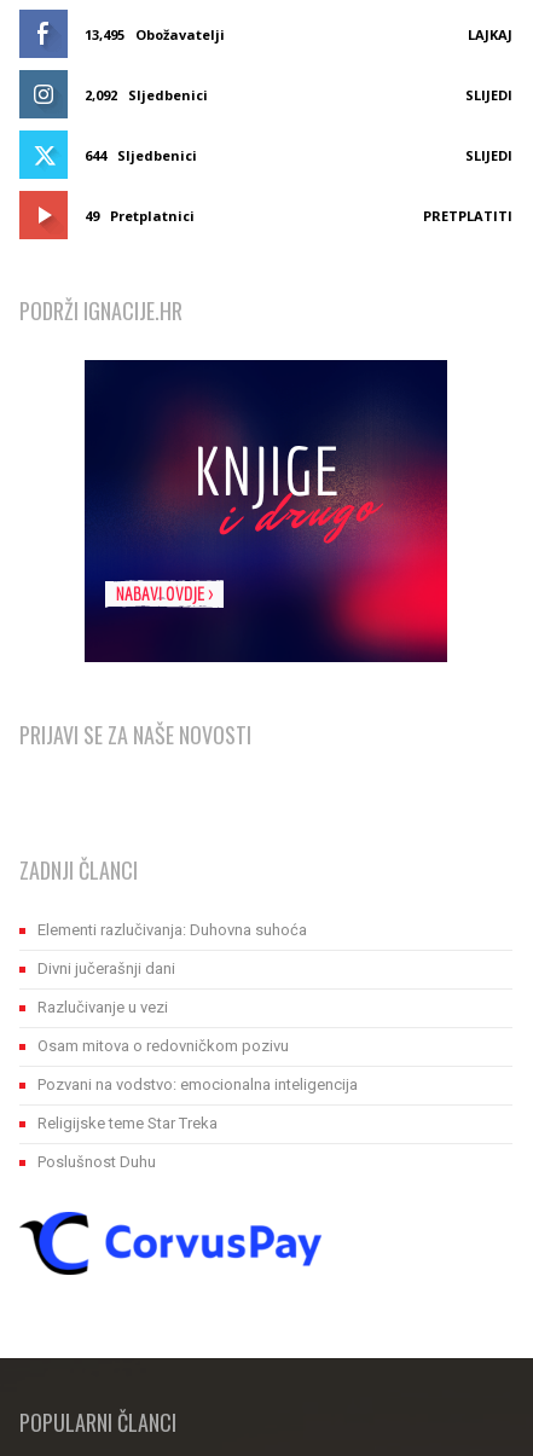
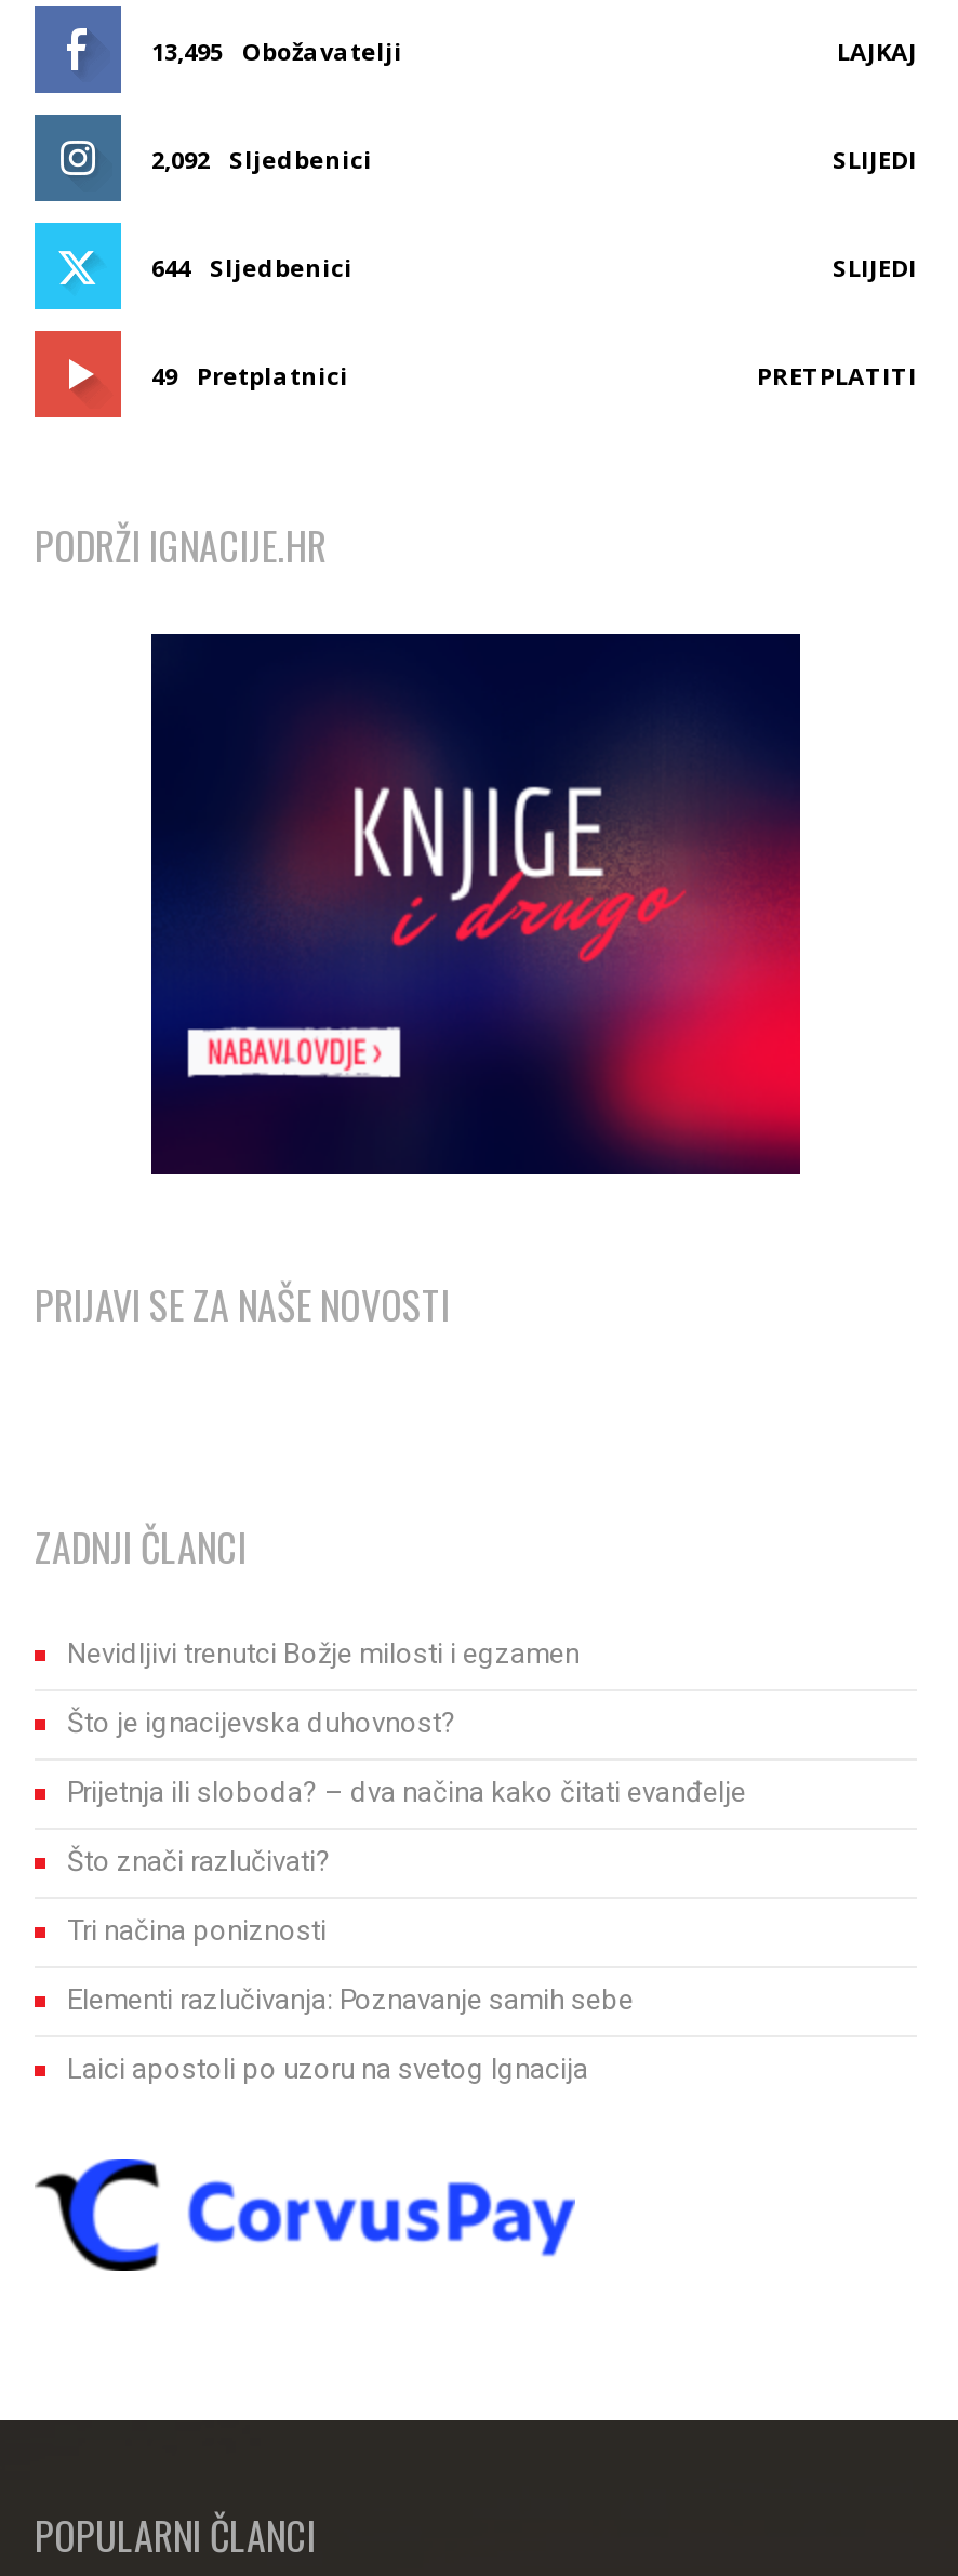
[37,921,307,939] Elementi razlučivanja: Duhovna suhoća -> [67,1637,580,1670] Nevidljivi trenutci Božje milosti i egzamen
[37,959,175,978] Divni jučerašnji dani -> [67,1707,456,1739] Što je ignacijevska duhovnost?
[37,998,168,1016] Razlučivanje u vezi -> [67,1776,746,1808] Prijetnja ili sloboda? – dva načina kako čitati evanđelje
[37,1037,289,1055] Osam mitova o redovničkom pozivu -> [67,1845,331,1877] Što znači razlučivati?
[37,1075,358,1094] Pozvani na vodstvo: emocionalna inteligencija -> [67,1914,327,1947] Tri načina poniznosti
[37,1114,218,1132] Religijske teme Star Treka -> [67,1983,634,2016] Elementi razlučivanja: Poznavanje samih sebe
[37,1153,156,1171] Poslušnost Duhu -> [67,2053,588,2085] Laici apostoli po uzoru na svetog Ignacija

